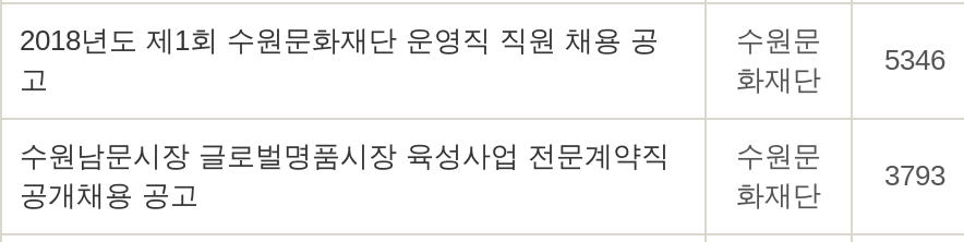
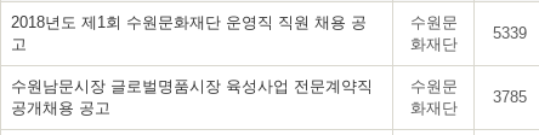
[884,44,945,76] 5346 -> [492,24,526,42] 5339
[884,159,945,192] 3793 -> [492,88,526,106] 3785

